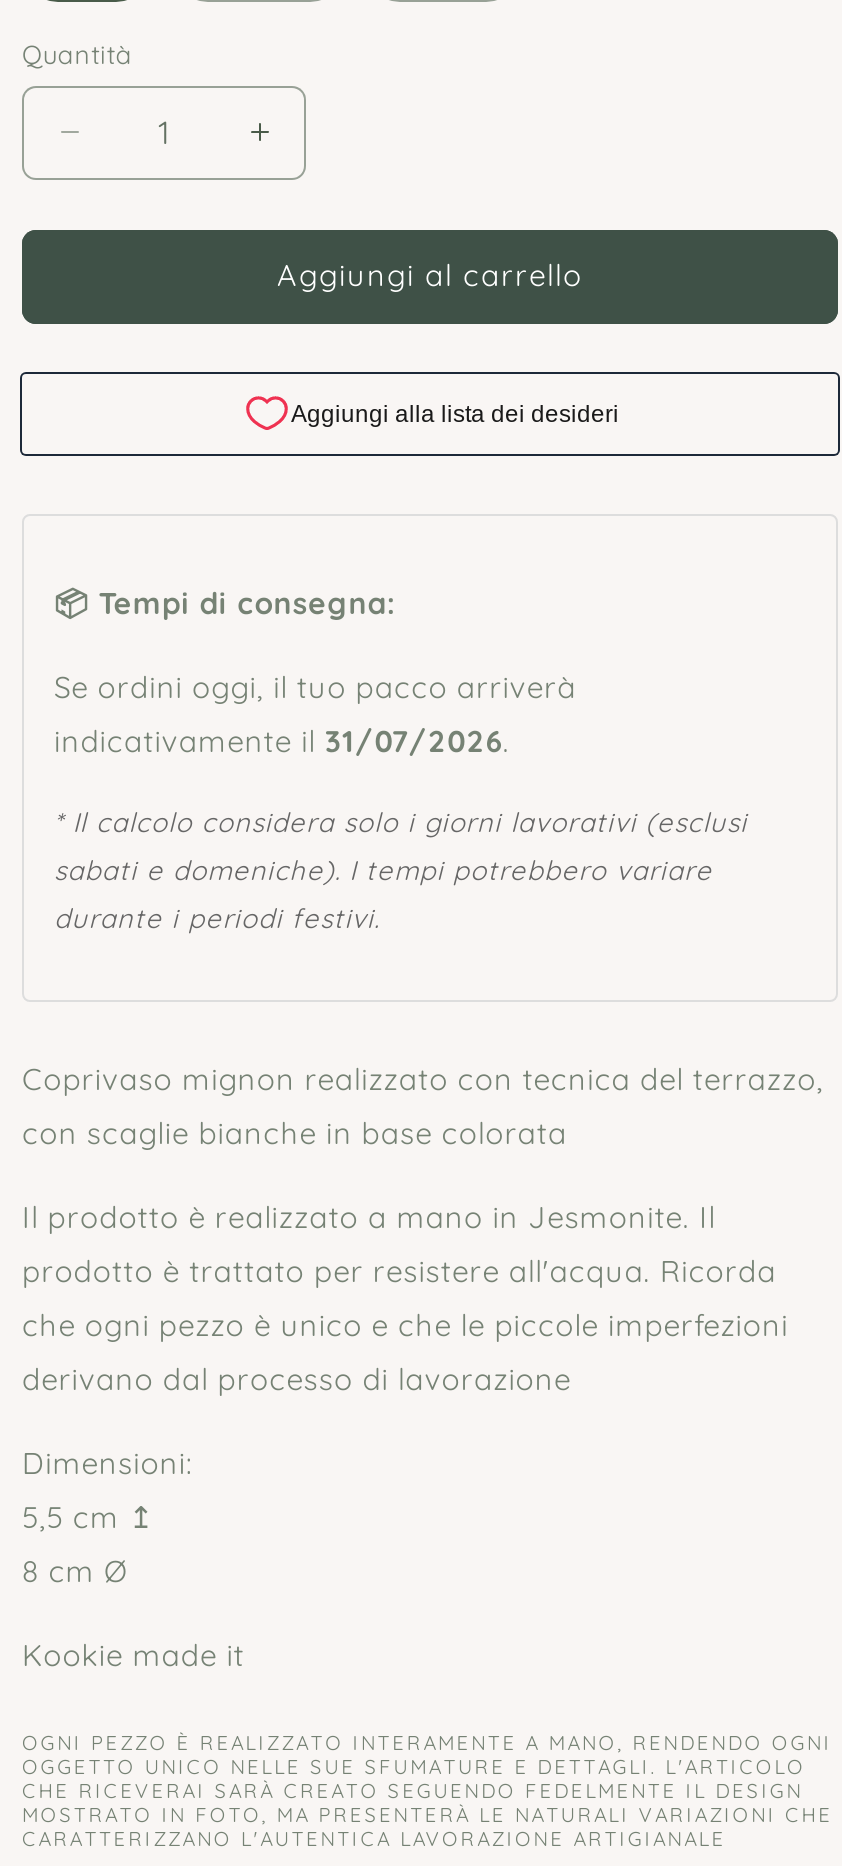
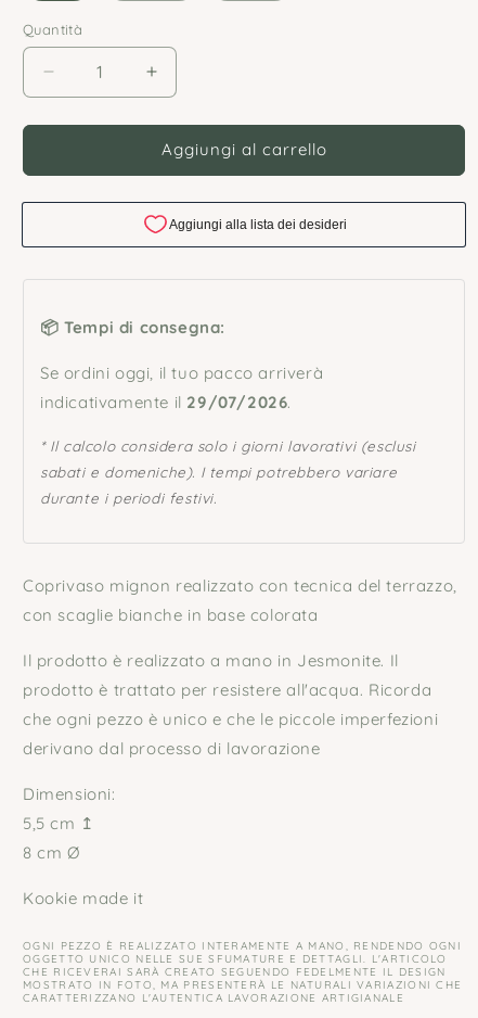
[54,723,510,761] indicativamente il 31/07/2026. -> [40,392,292,413] indicativamente il 29/07/2026.

